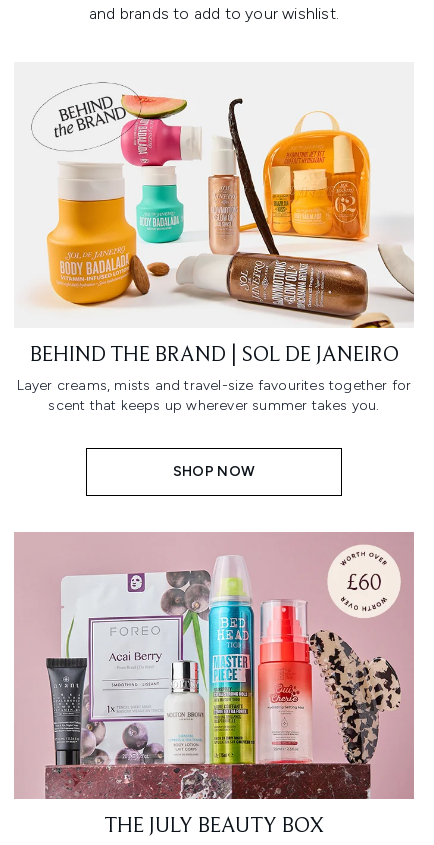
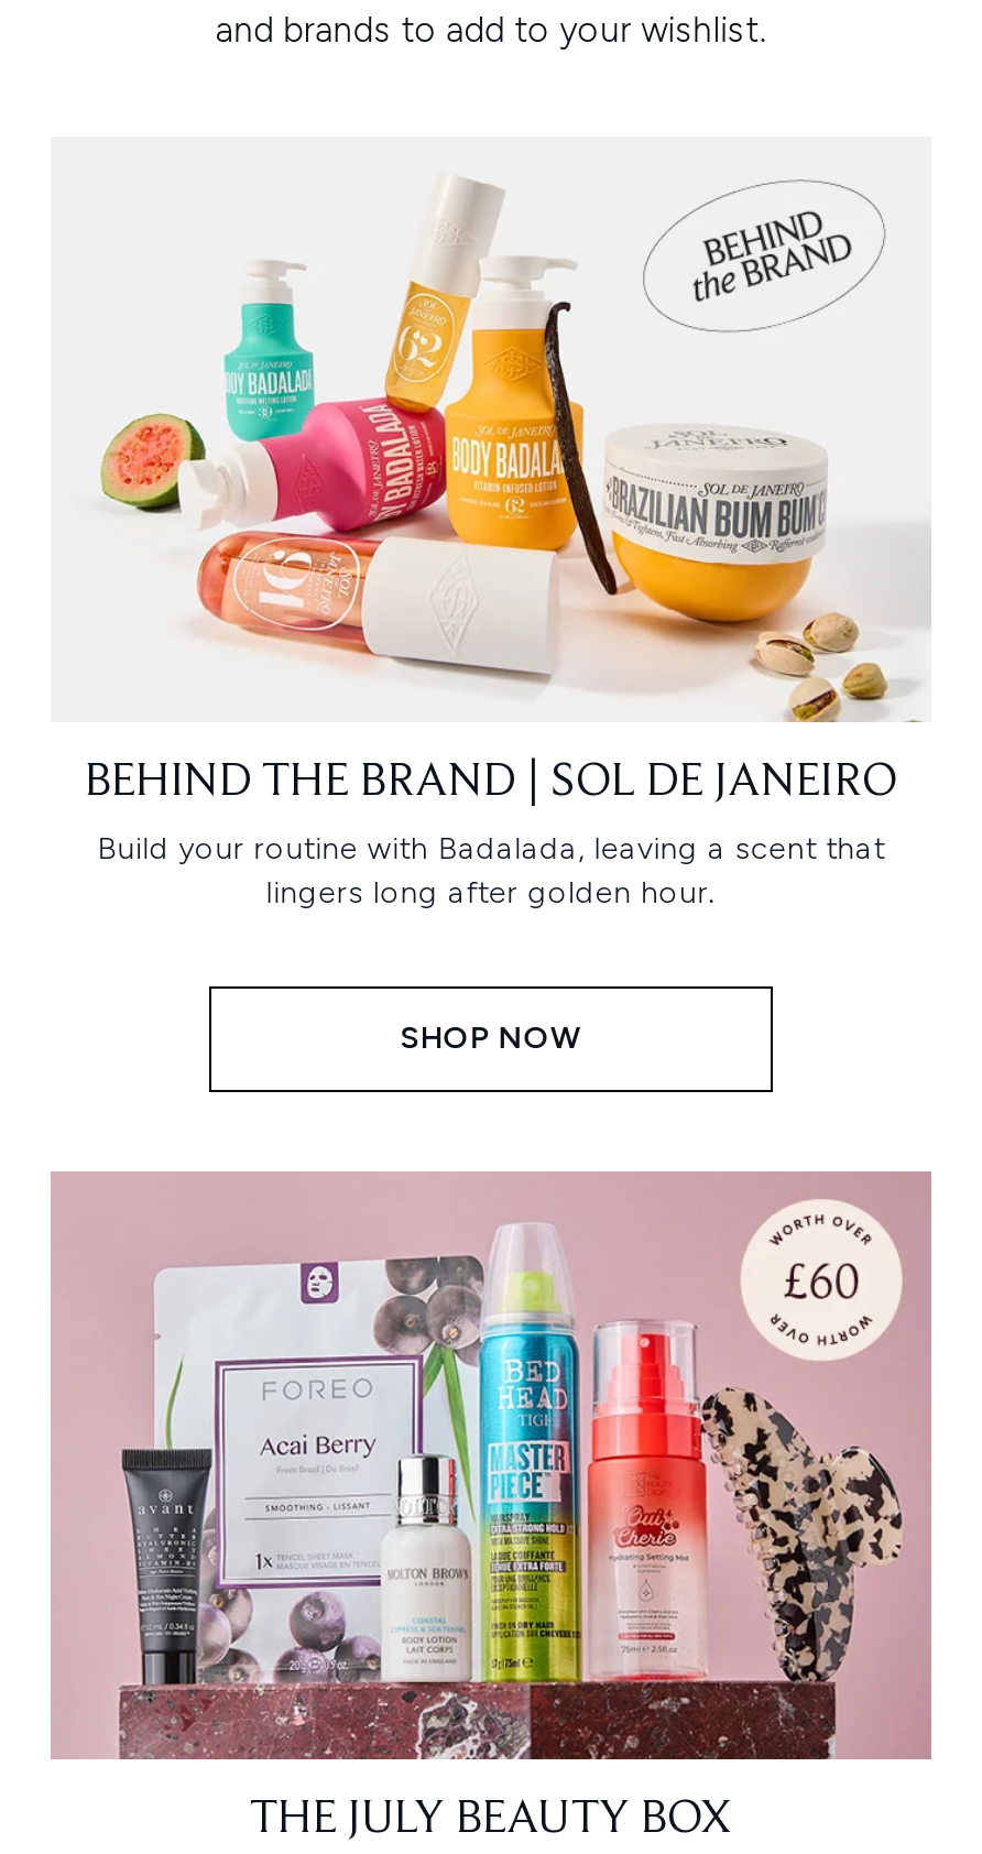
[31,82,415,329] [image] -> [99,178,931,724] [image]
[17,377,411,414] Layer creams, mists and travel-size favourites together for | scent that keeps up wherever summer takes you. -> [97,831,885,912] Build your routine with Badalada, leaving a scent that | lingers long after golden hour.

